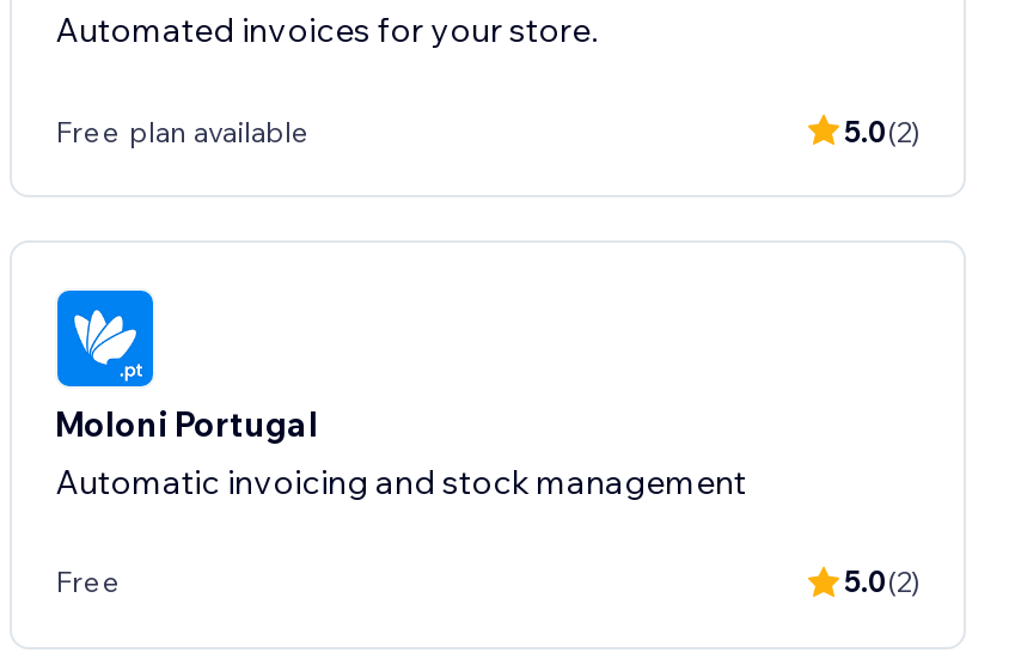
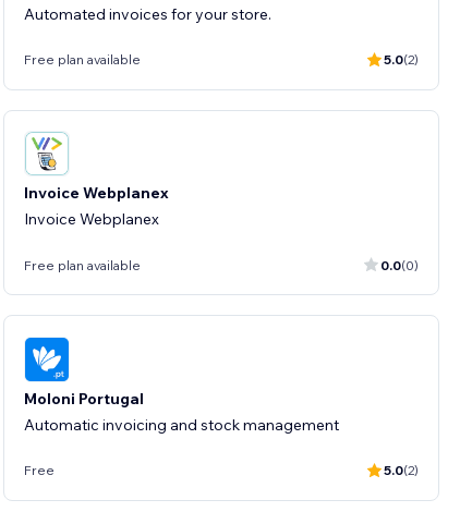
none -> [24,133,419,273] [image] | Invoice Webplanex | Invoice Webplanex | Free plan available | 0.0(0)

